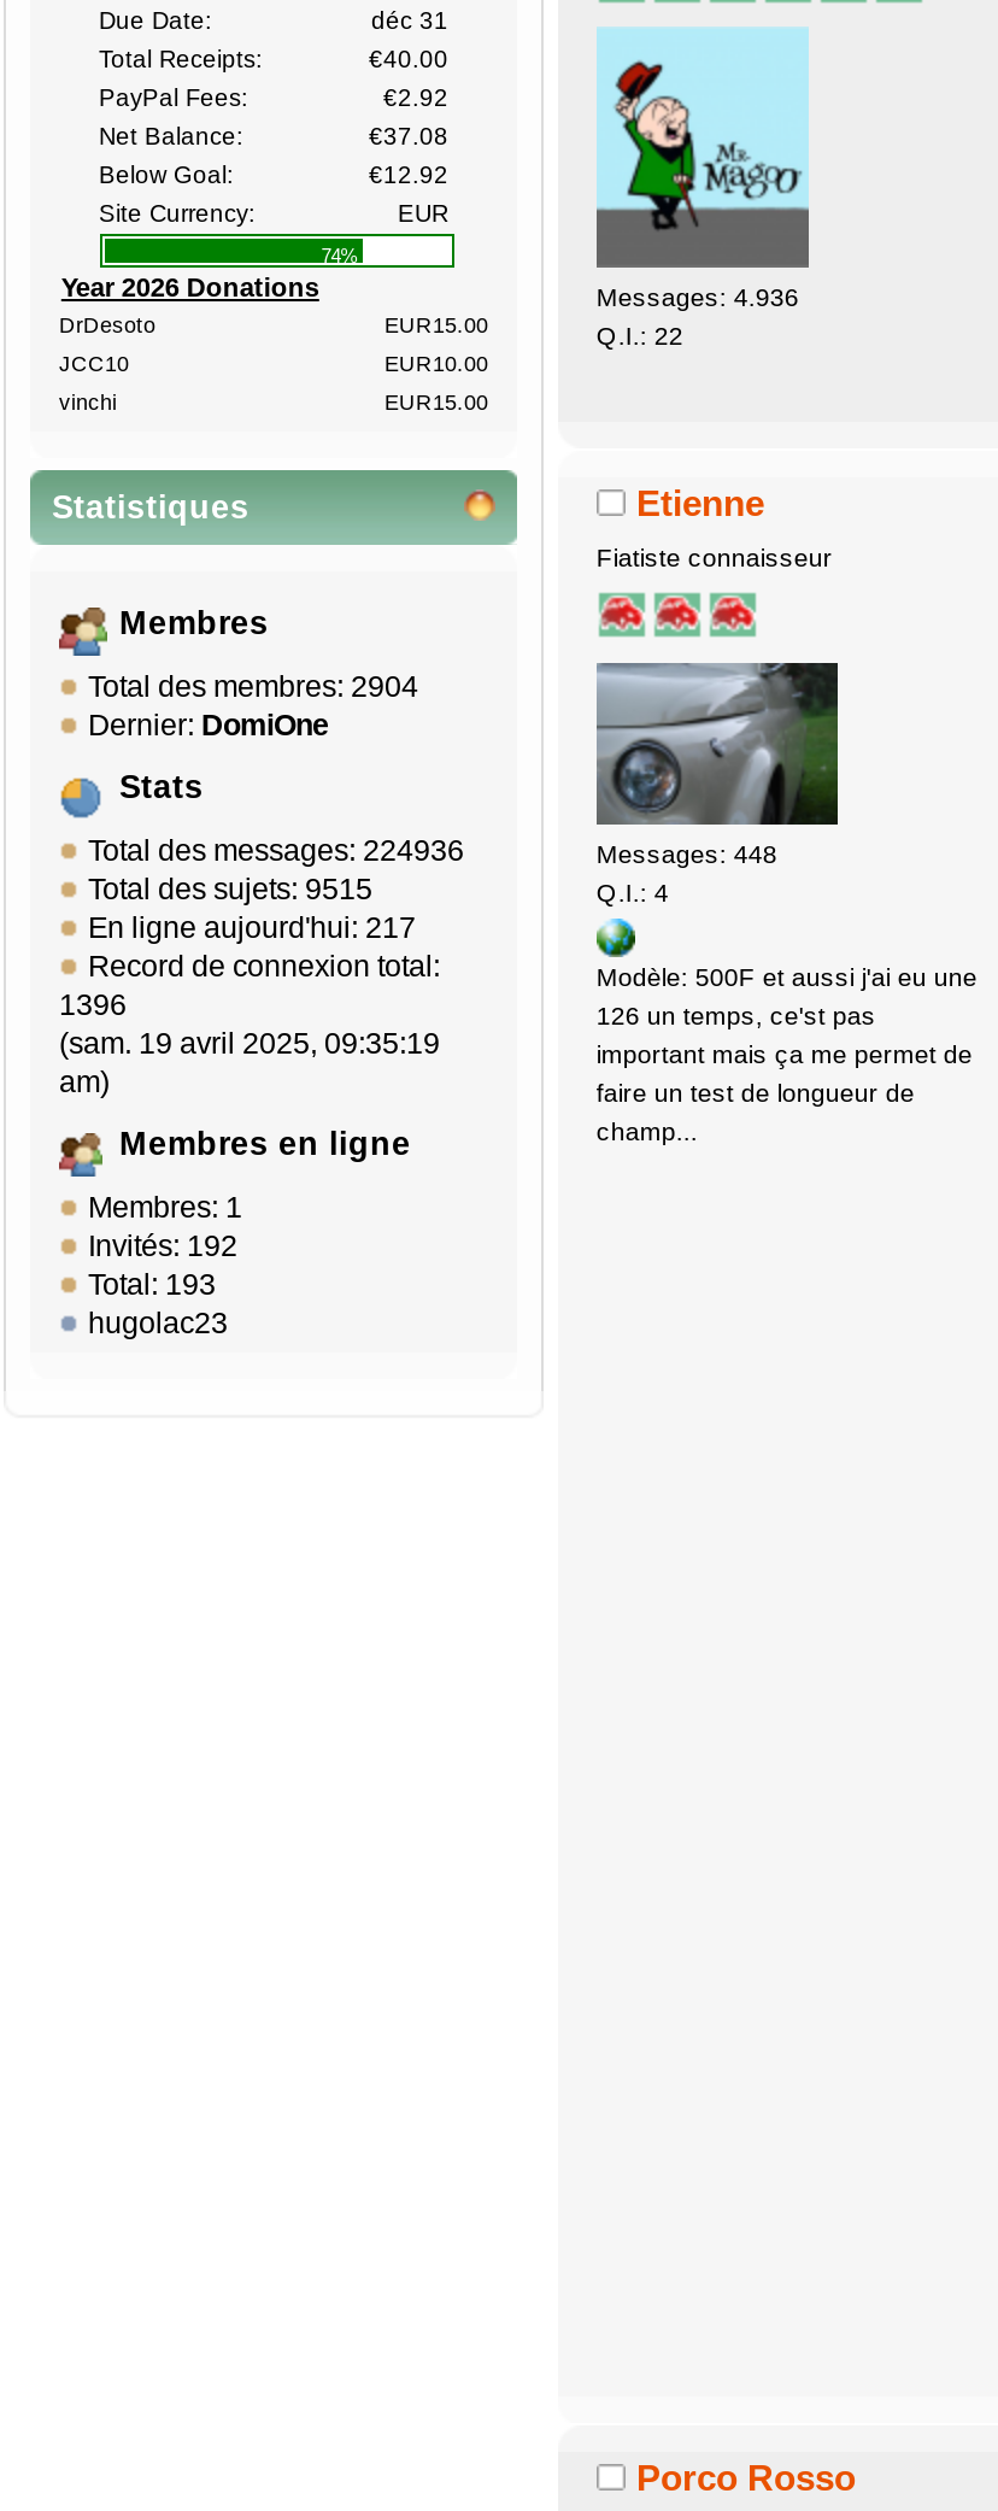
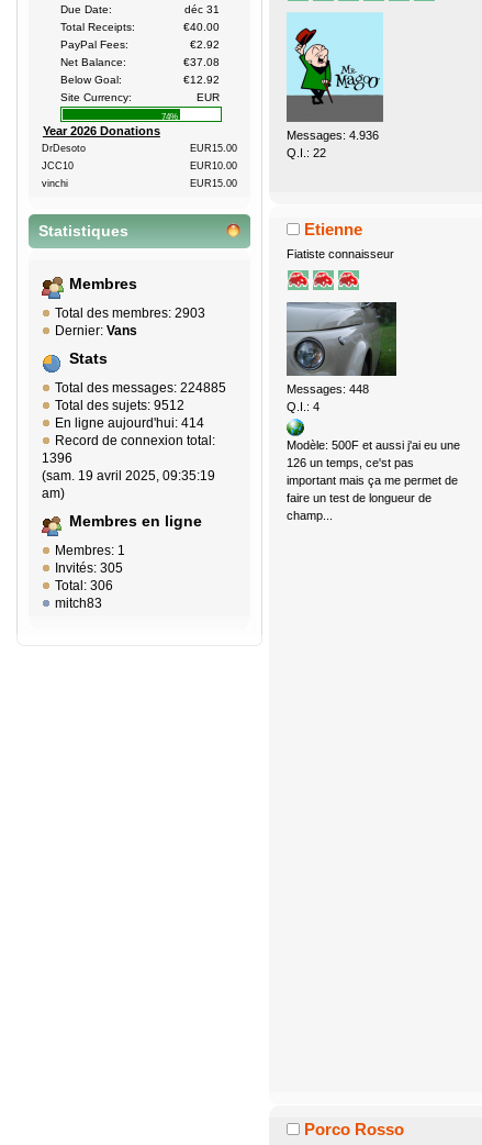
[88,671,418,705] Total des membres: 2904 -> [55,306,205,321] Total des membres: 2903
[88,710,329,743] Dernier: DomiOne -> [55,323,137,339] Dernier: Vans
[88,835,464,869] Total des messages: 224936 -> [55,381,226,396] Total des messages: 224885
[88,873,372,907] Total des sujets: 9515 -> [55,398,184,413] Total des sujets: 9512
[88,912,416,946] En ligne aujourd'hui: 217 -> [55,416,204,431] En ligne aujourd'hui: 414
[88,1230,237,1341] Invités: 192 | Total: 193 | hugolac23 -> [55,561,123,611] Invités: 305 | Total: 306 | mitch83

